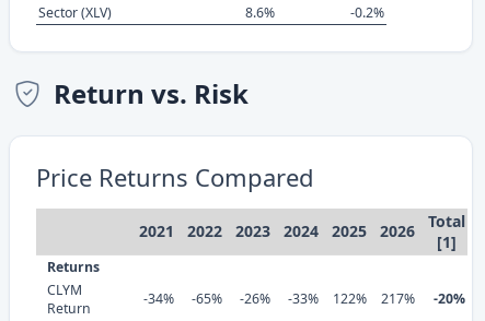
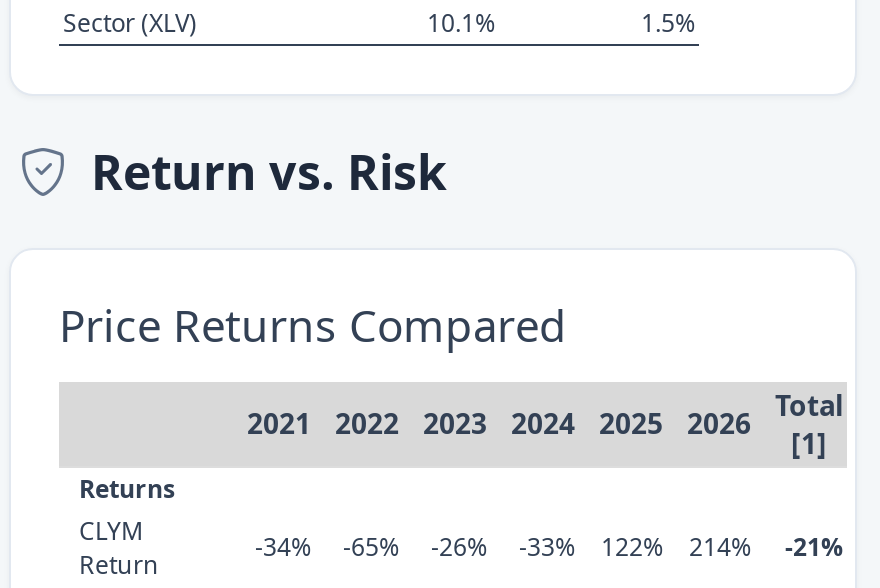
[245,3,275,22] 8.6% -> [427,6,495,40] 10.1%
[350,3,384,22] -0.2% -> [641,6,695,40] 1.5%
[381,289,415,308] 217% -> [689,530,751,564] 214%
[434,289,465,308] -20% -> [785,530,843,564] -21%

